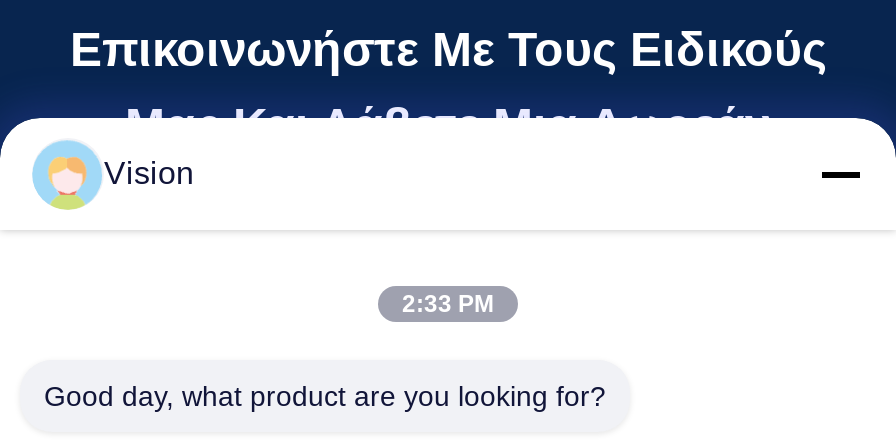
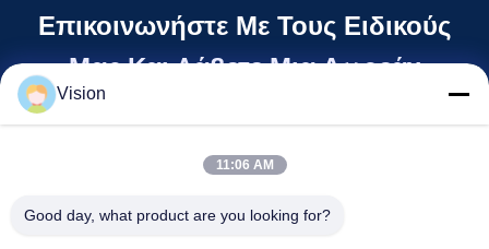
[402,290,494,318] 2:33 PM -> [216,157,273,173] 11:06 AM

